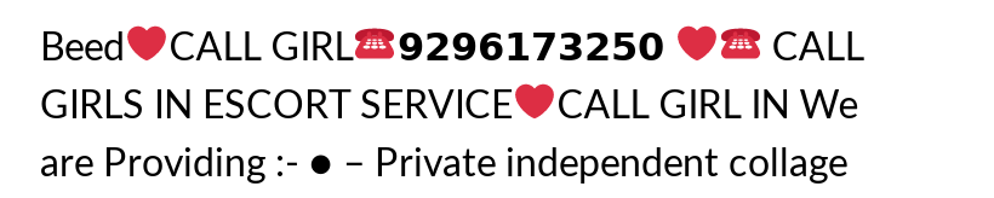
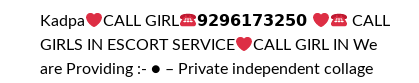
[40,29,125,67] Beed -> [40,13,85,29] Kadpa

